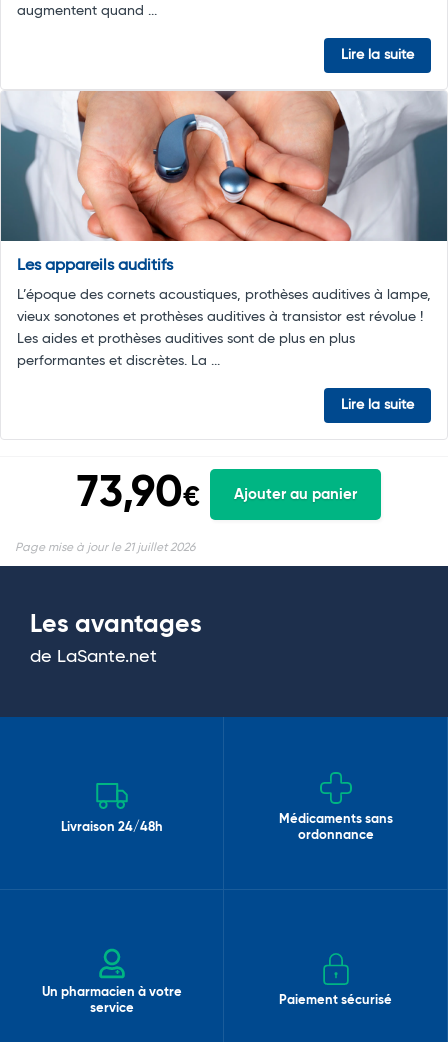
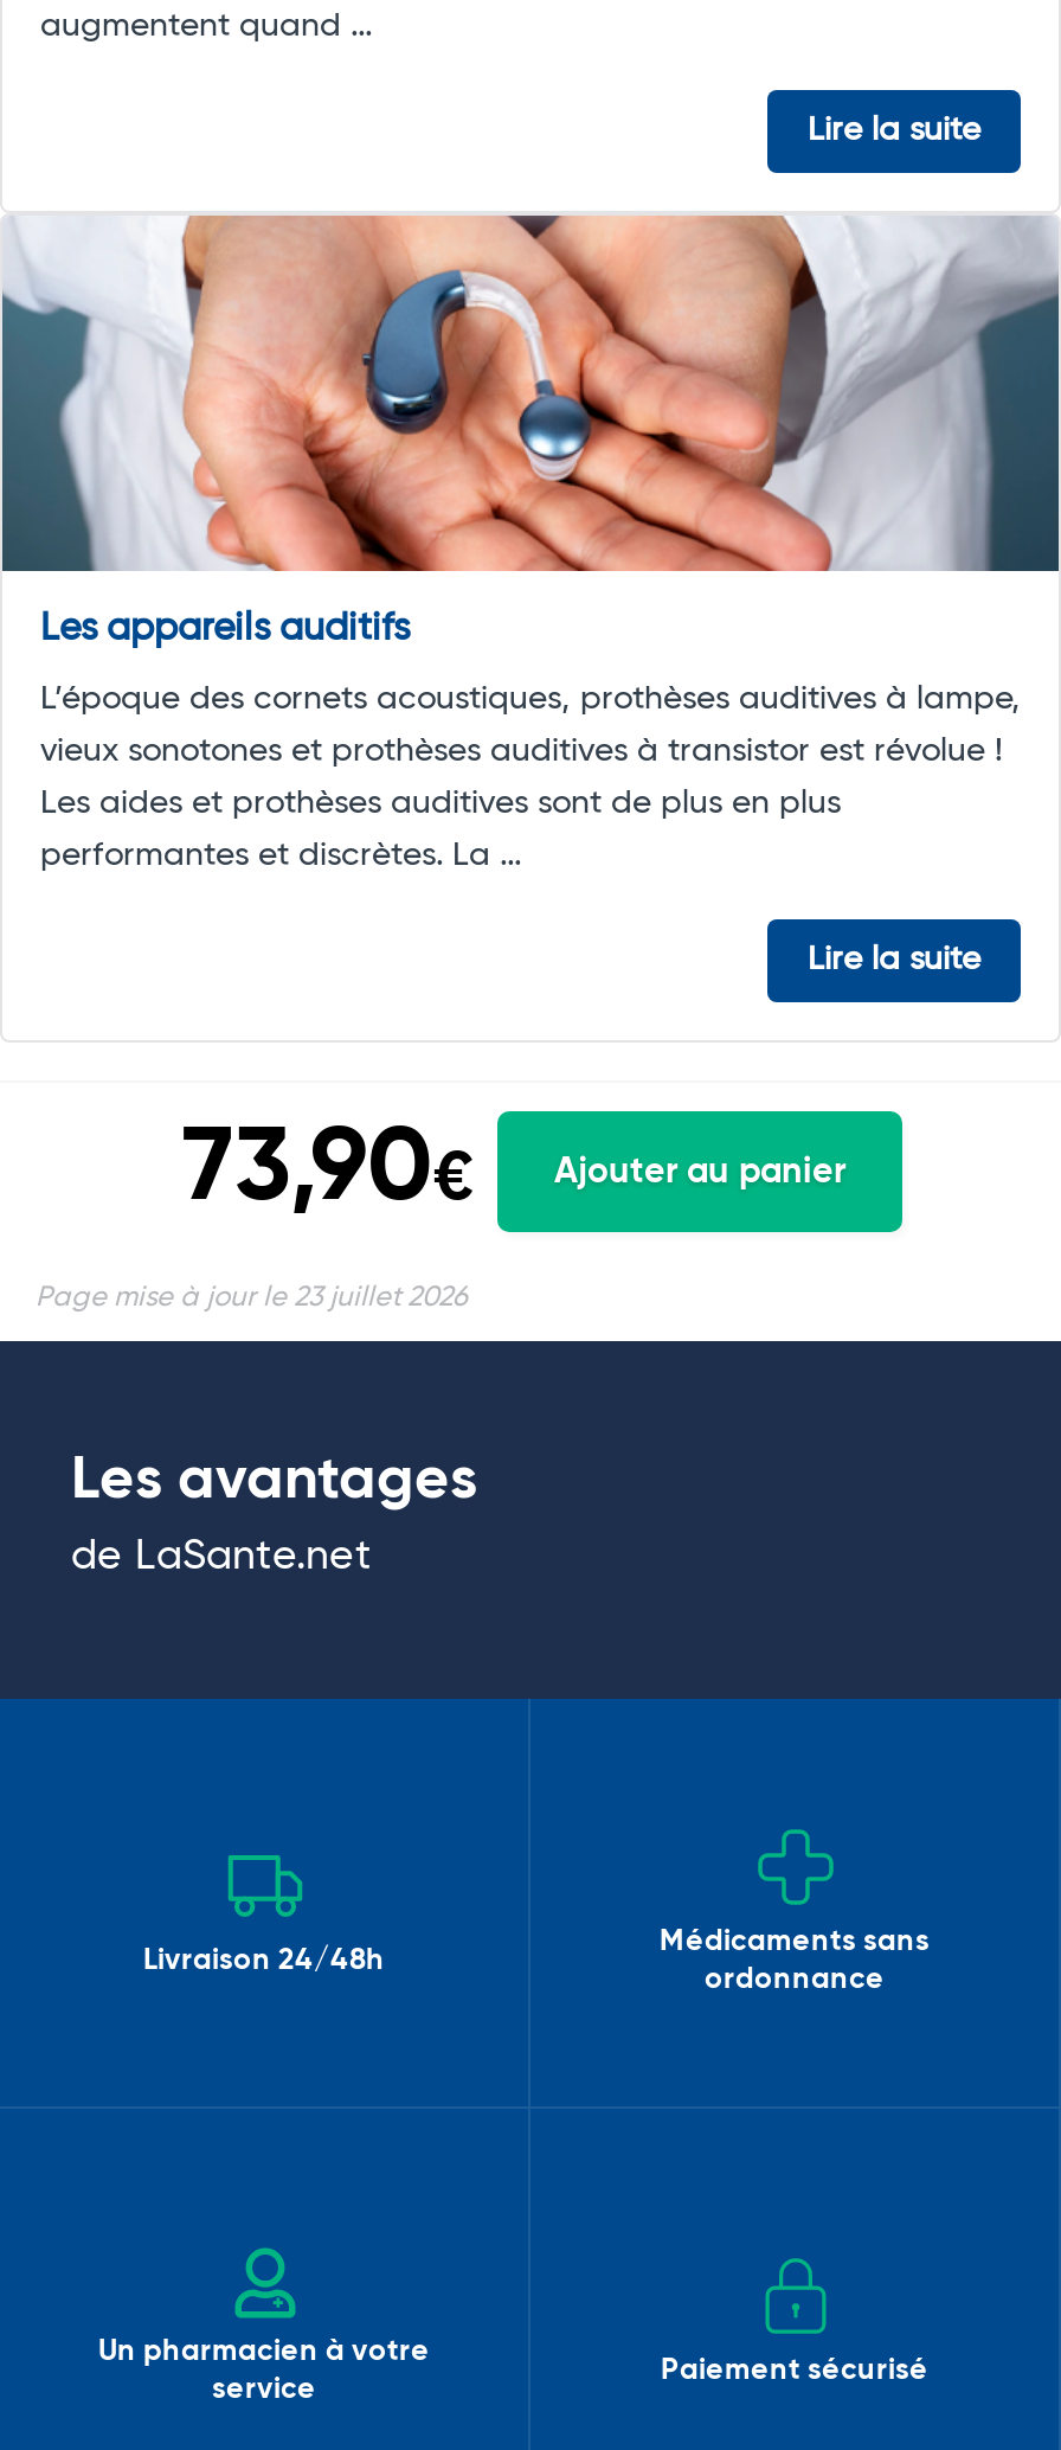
[15,542,195,554] Page mise à jour le 21 juillet 2026 -> [36,1285,467,1314] Page mise à jour le 23 juillet 2026

